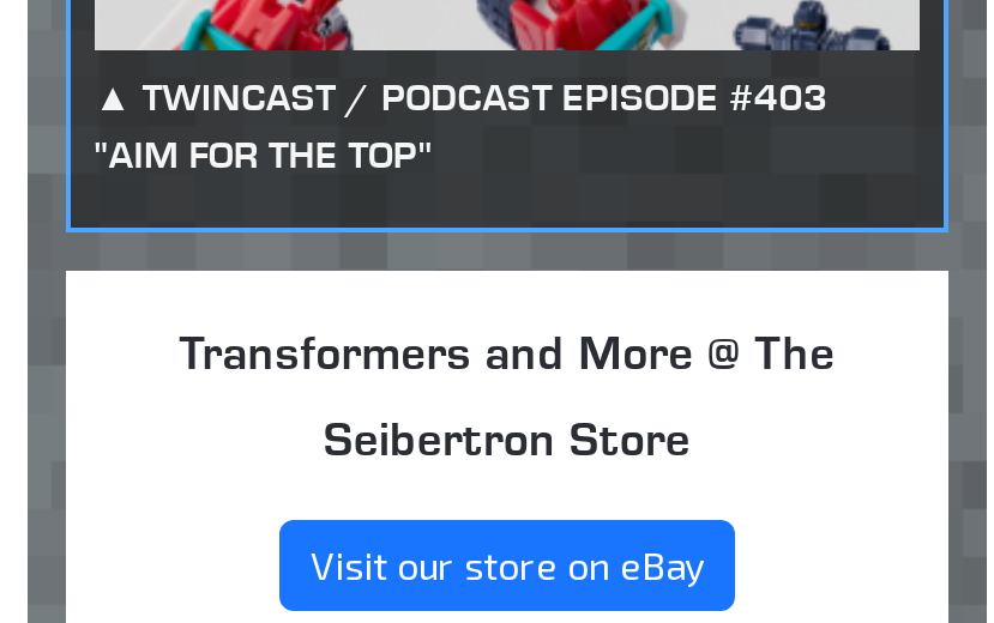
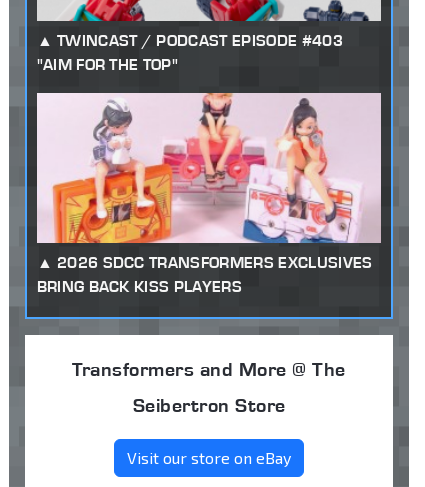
none -> [37,92,381,296] [image] | 2026 SDCC TRANSFORMERS EXCLUSIVES | BRING BACK KISS PLAYERS

